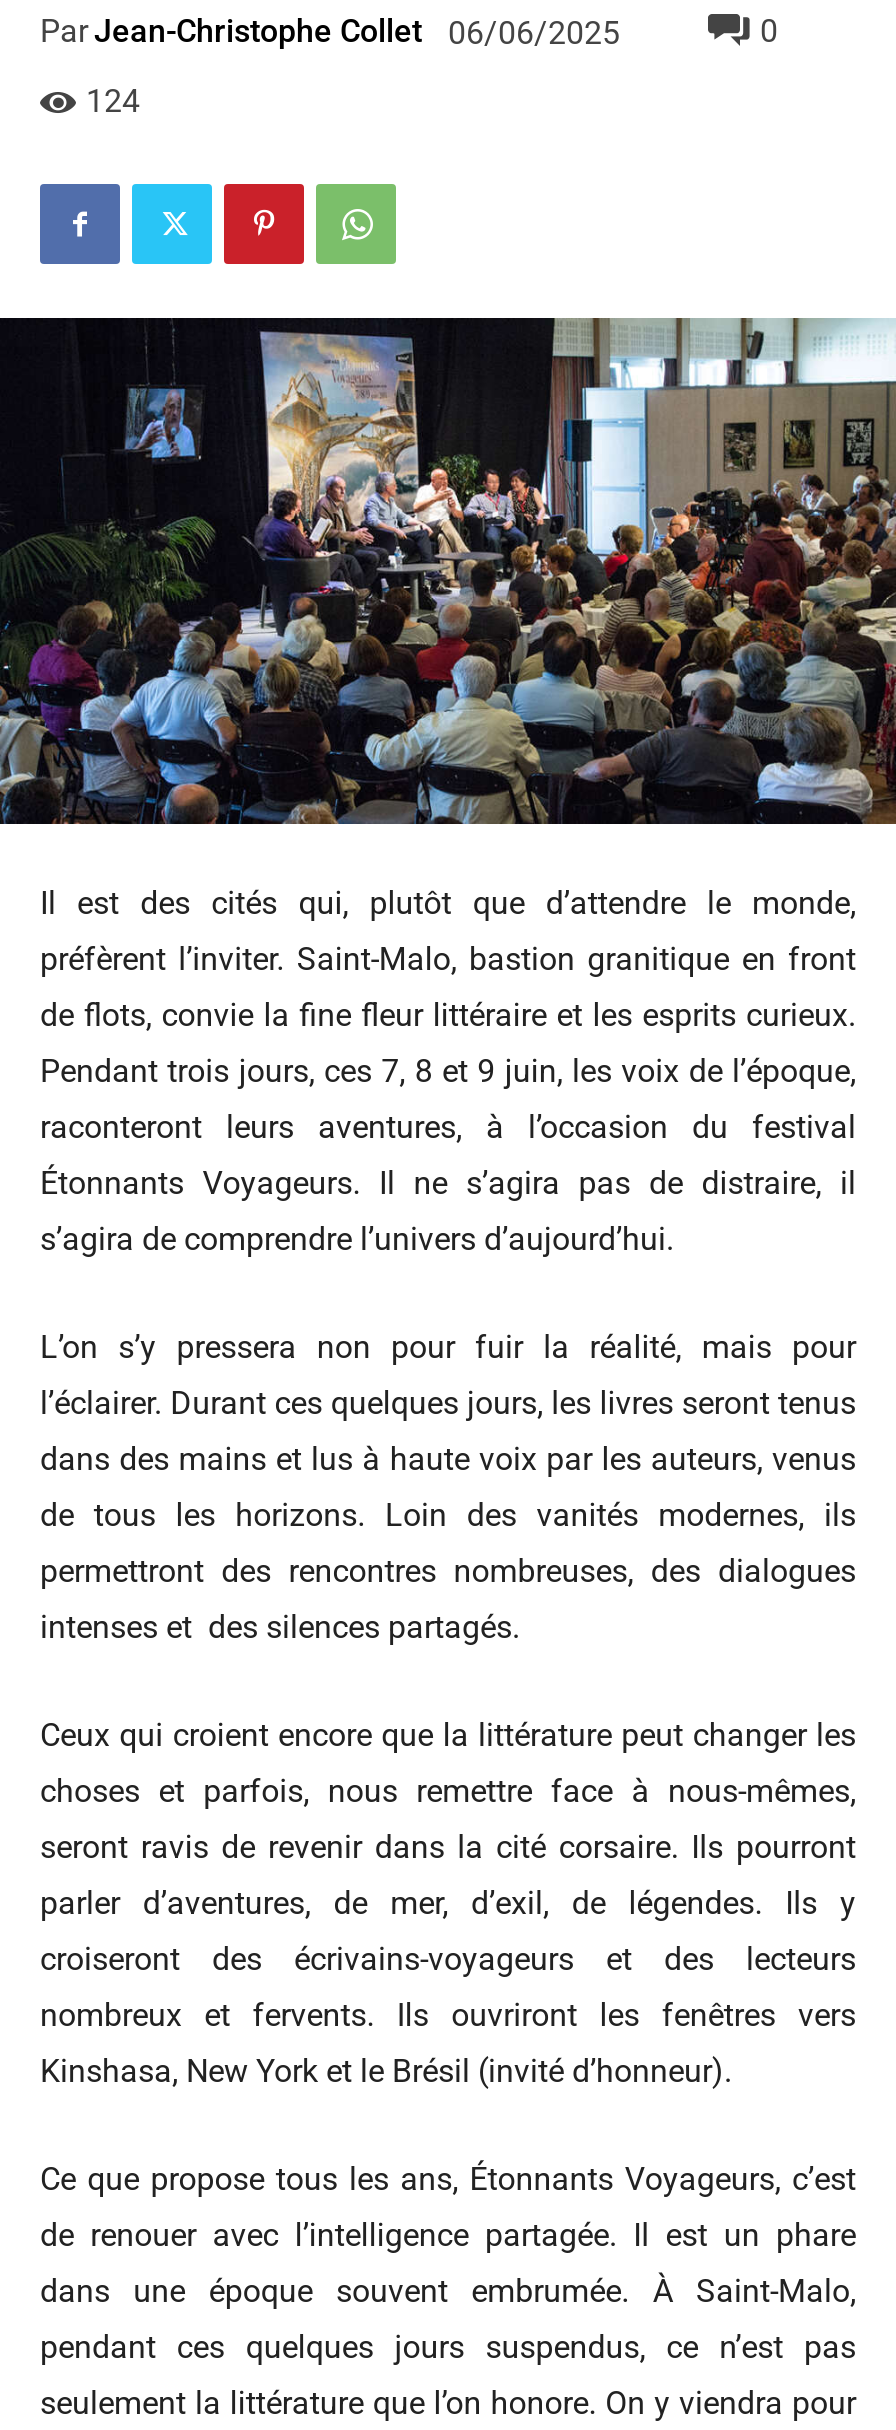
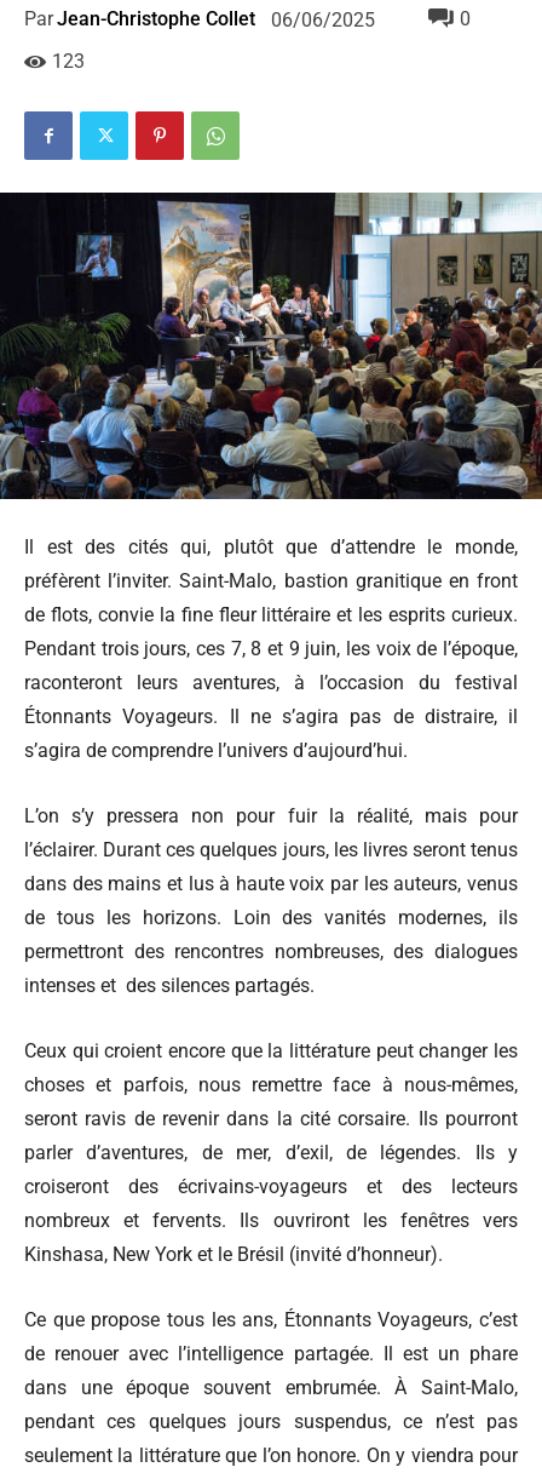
[86,82,140,120] 124 -> [52,50,85,73] 123

